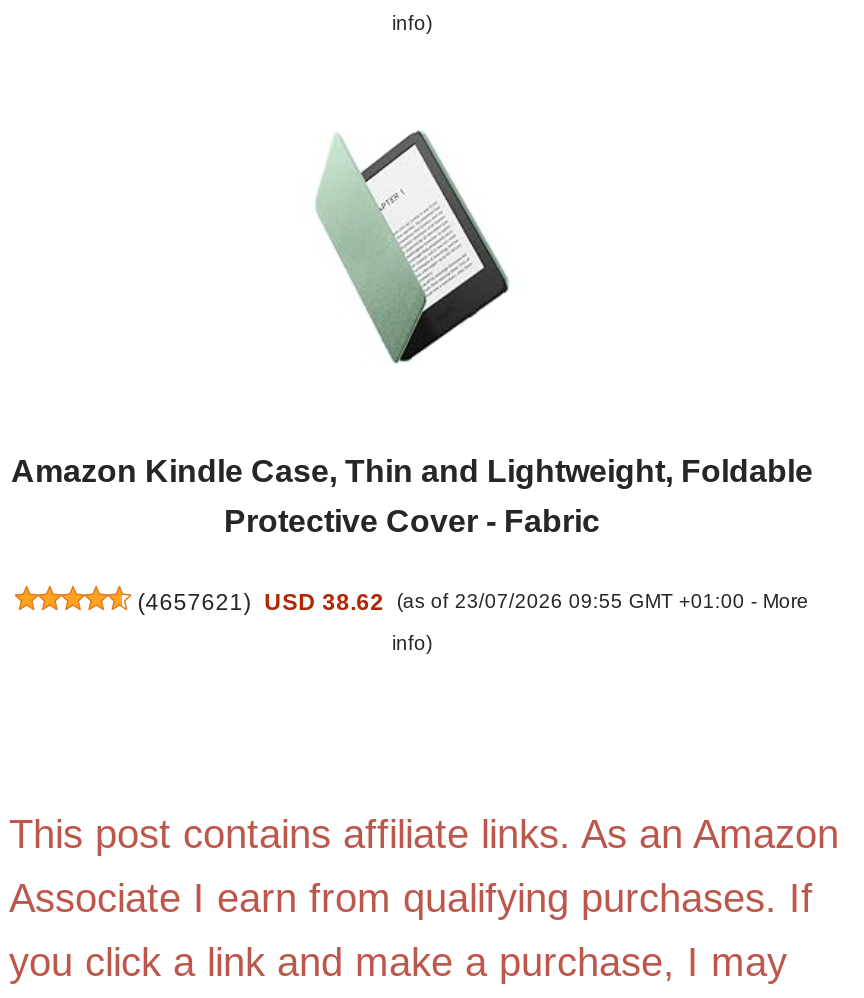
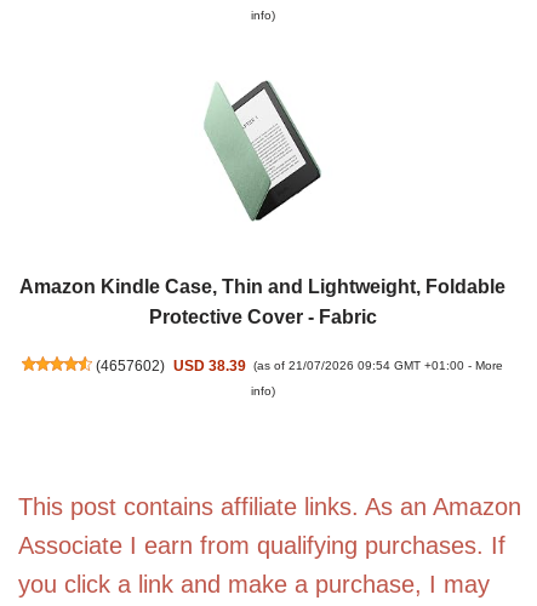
[138,587,809,613] (4657621) USD 38.62 (as of 23/07/2026 09:55 GMT +01:00 - More -> [96,357,503,373] (4657602) USD 38.39 (as of 21/07/2026 09:54 GMT +01:00 - More

